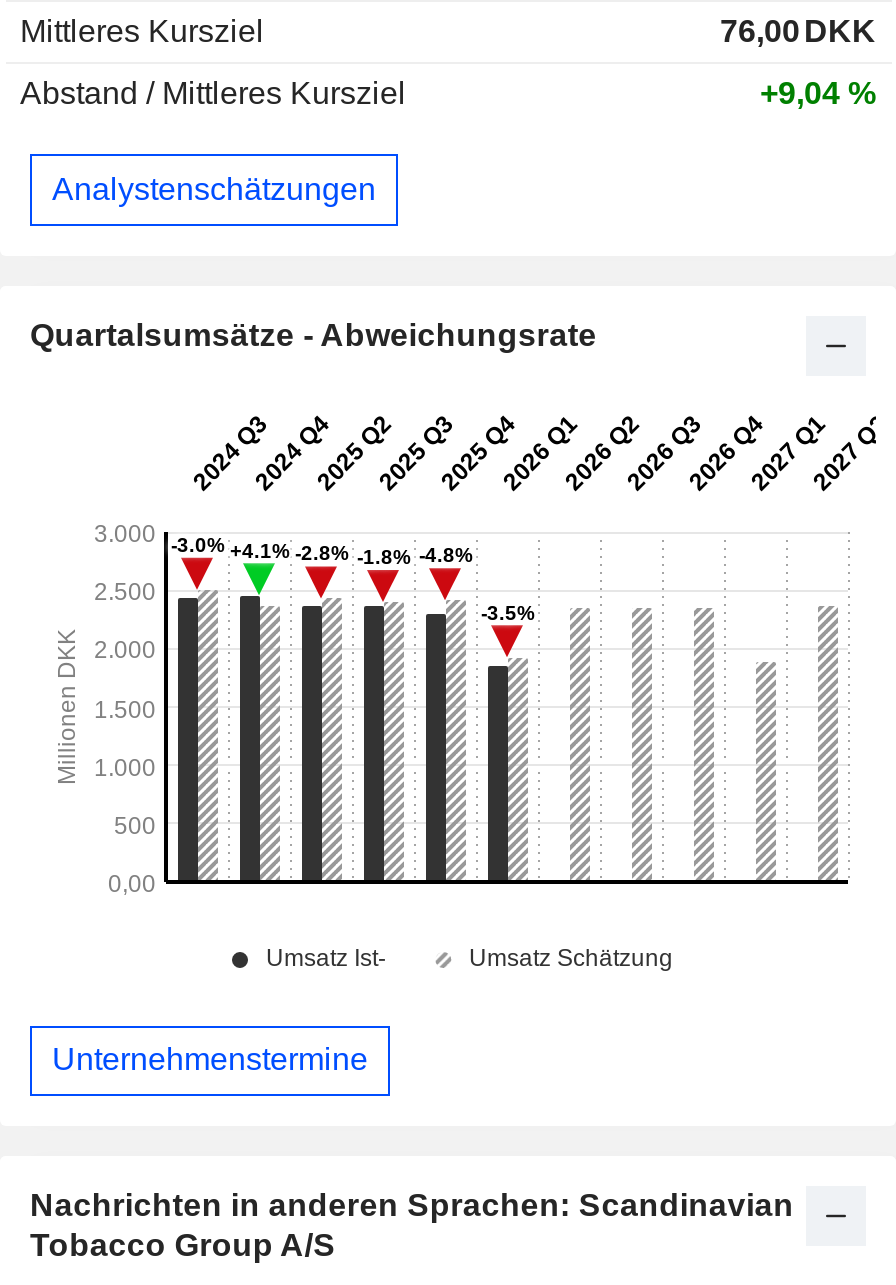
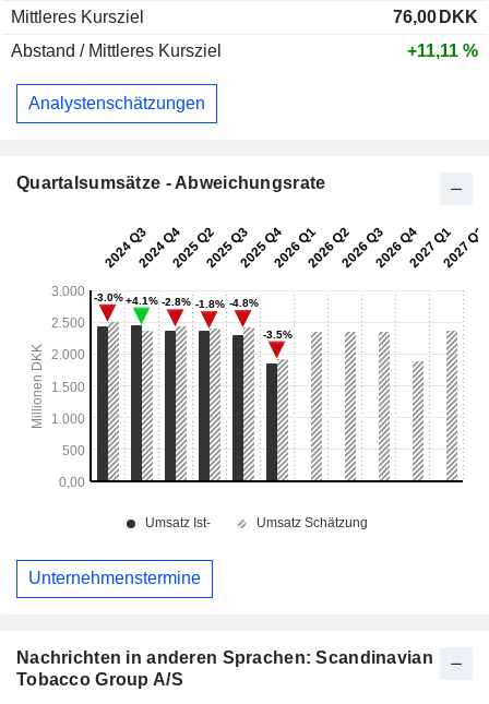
[760,77,876,111] +9,04 % -> [407,42,478,60] +11,11 %

